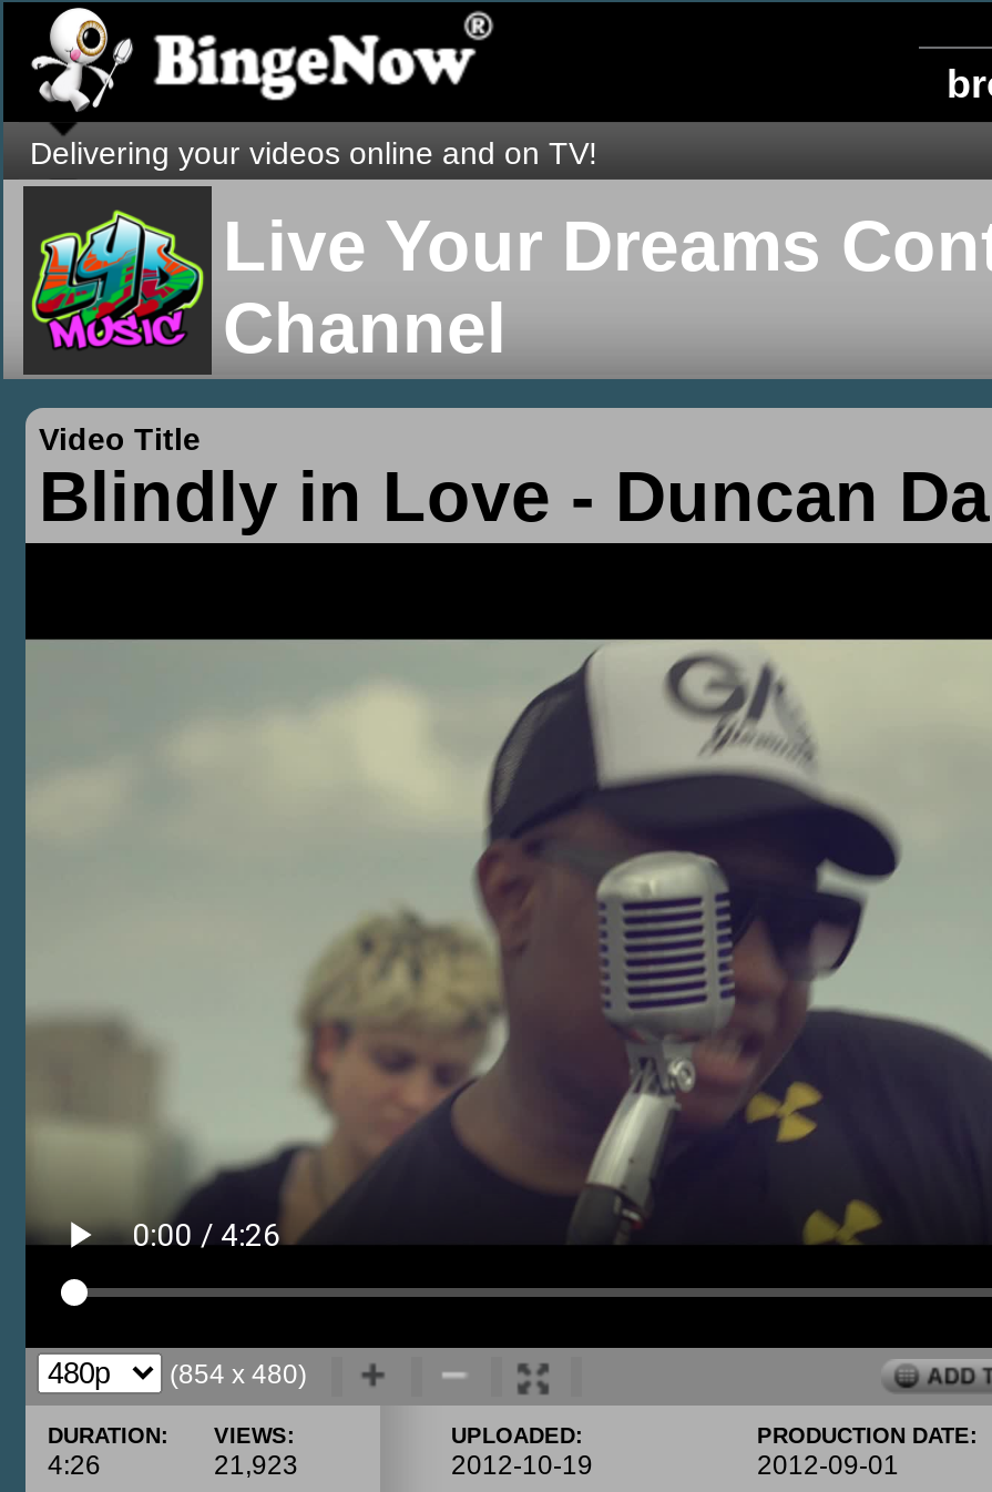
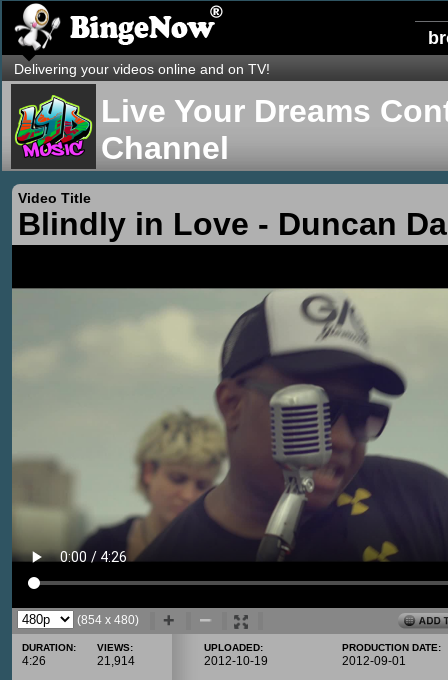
[214,1450,298,1481] 21,923 -> [97,654,135,668] 21,914

